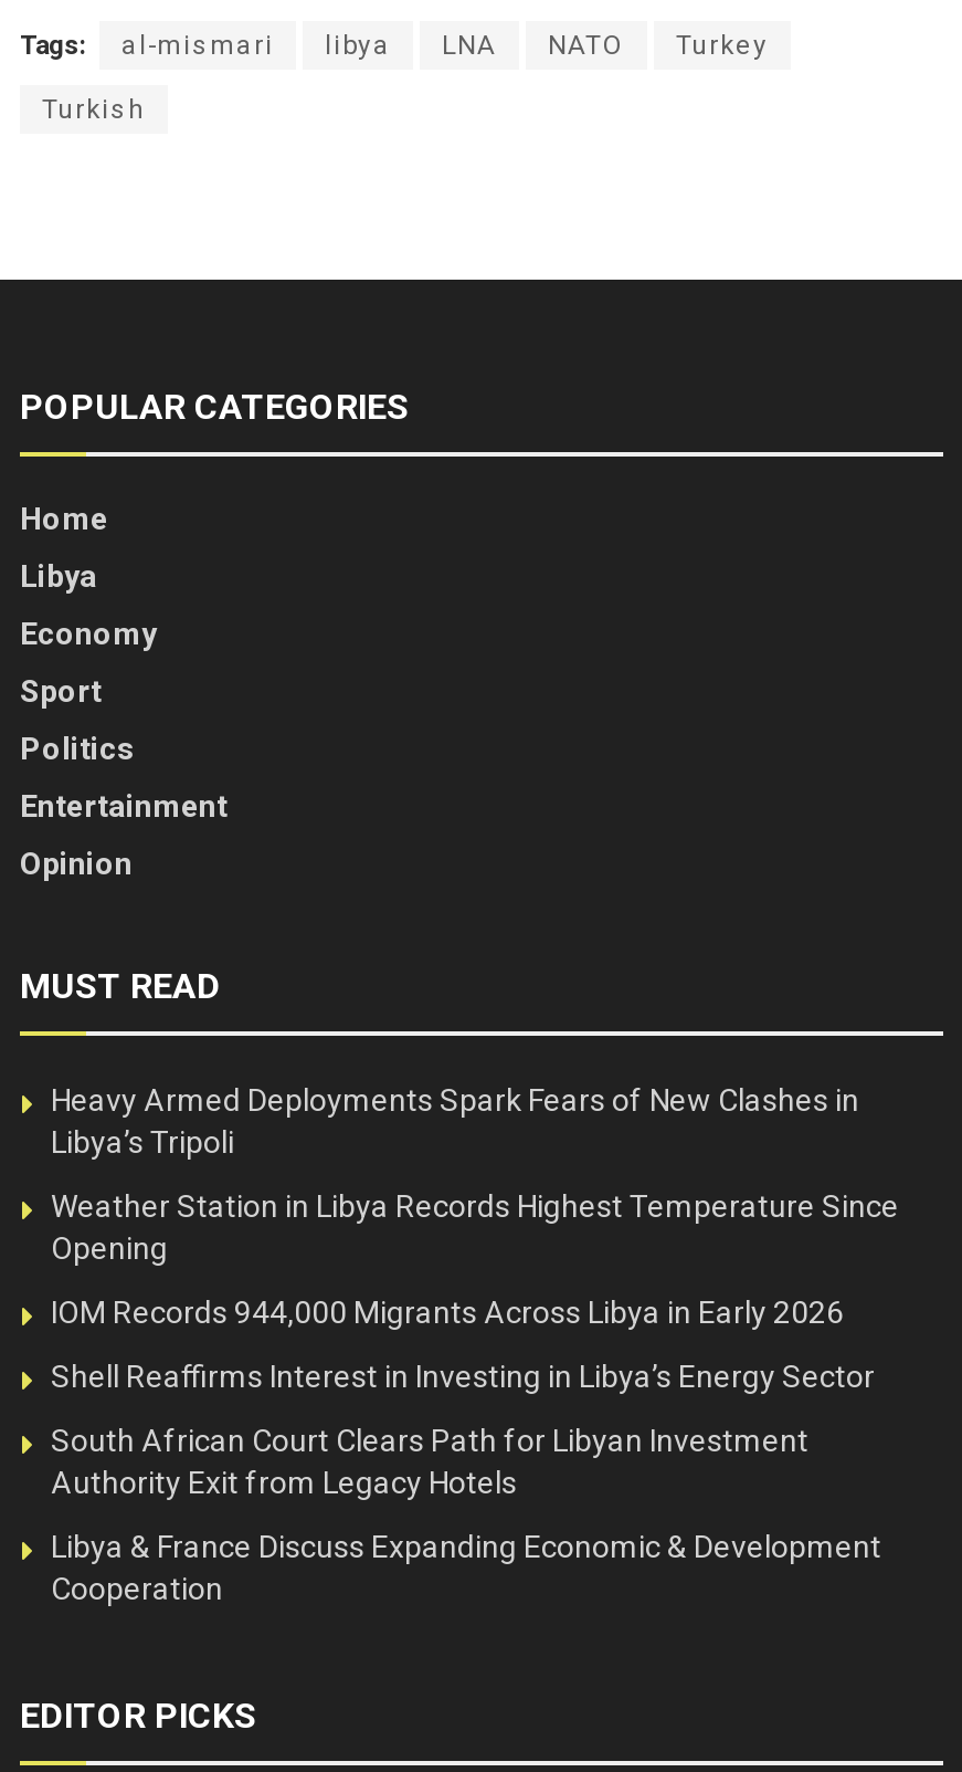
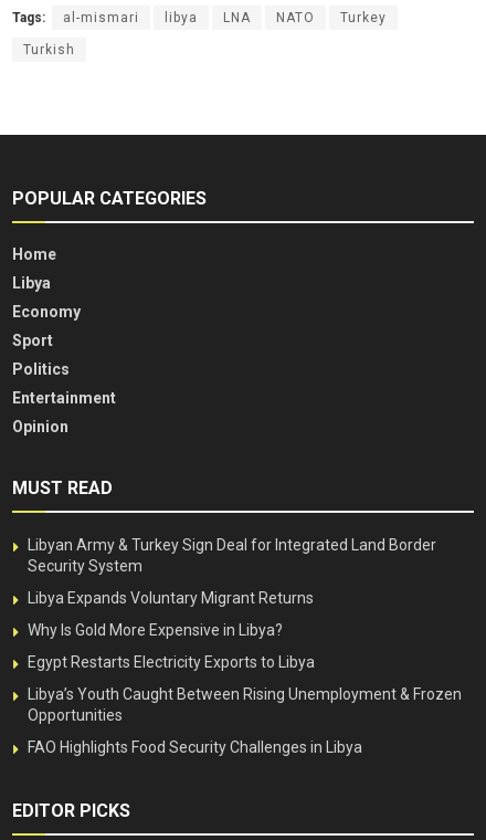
[51,1082,859,1159] Heavy Armed Deployments Spark Fears of New Clashes in | Libya’s Tripoli -> [28,536,436,575] Libyan Army & Turkey Sign Deal for Integrated Land Border | Security System
[51,1188,899,1265] Weather Station in Libya Records Highest Temperature Since | Opening -> [28,589,314,607] Libya Expands Voluntary Migrant Returns
[51,1294,844,1329] IOM Records 944,000 Migrants Across Libya in Early 2026 -> [28,621,283,639] Why Is Gold More Expensive in Libya?
[51,1358,875,1394] Shell Reaffirms Interest in Investing in Libya’s Energy Sector -> [28,653,315,671] Egypt Restarts Electricity Exports to Libya
[51,1422,808,1500] South African Court Clears Path for Libyan Investment | Authority Exit from Legacy Hotels -> [28,685,462,724] Libya’s Youth Caught Between Rising Unemployment & Frozen | Opportunities
[51,1528,881,1606] Libya & France Discuss Expanding Economic & Development | Cooperation -> [28,738,362,756] FAO Highlights Food Security Challenges in Libya

